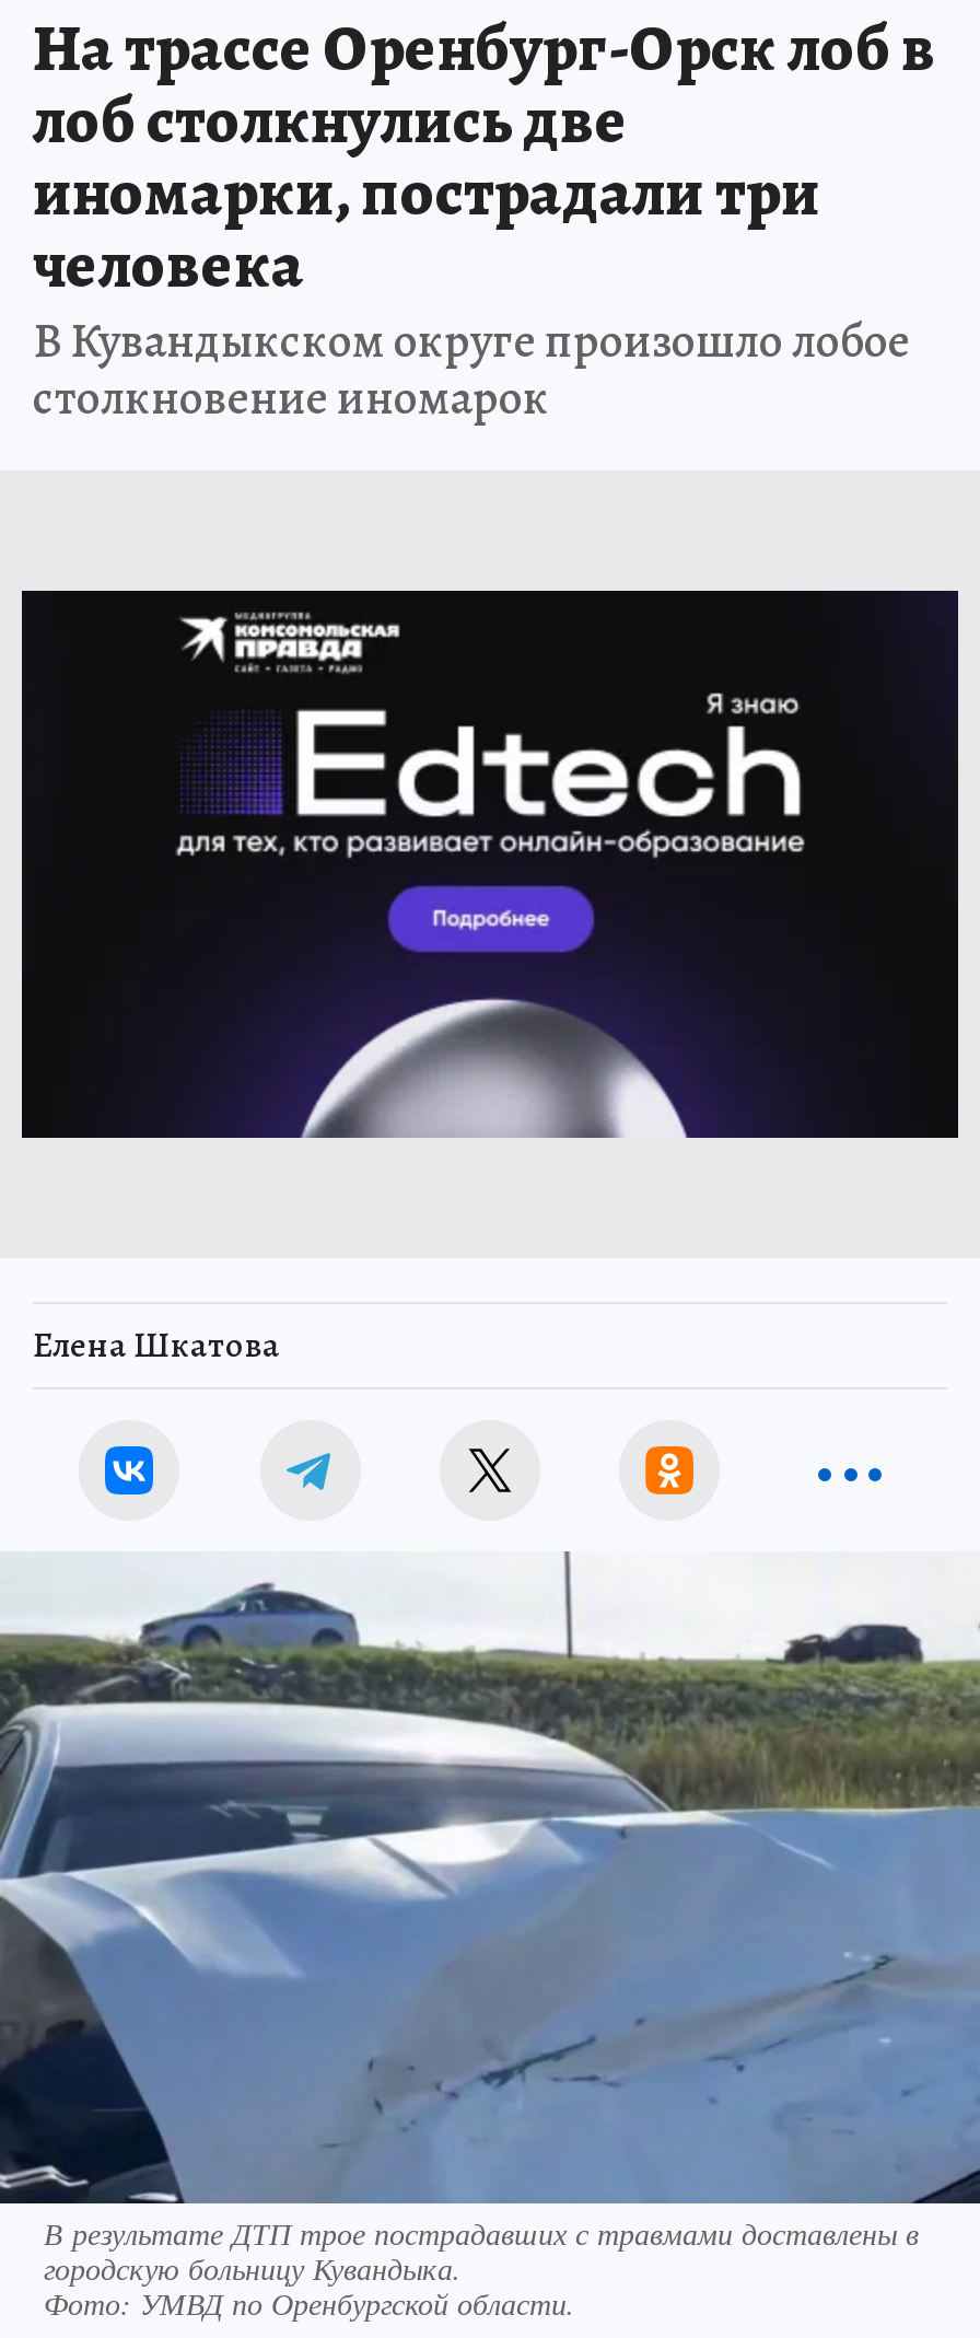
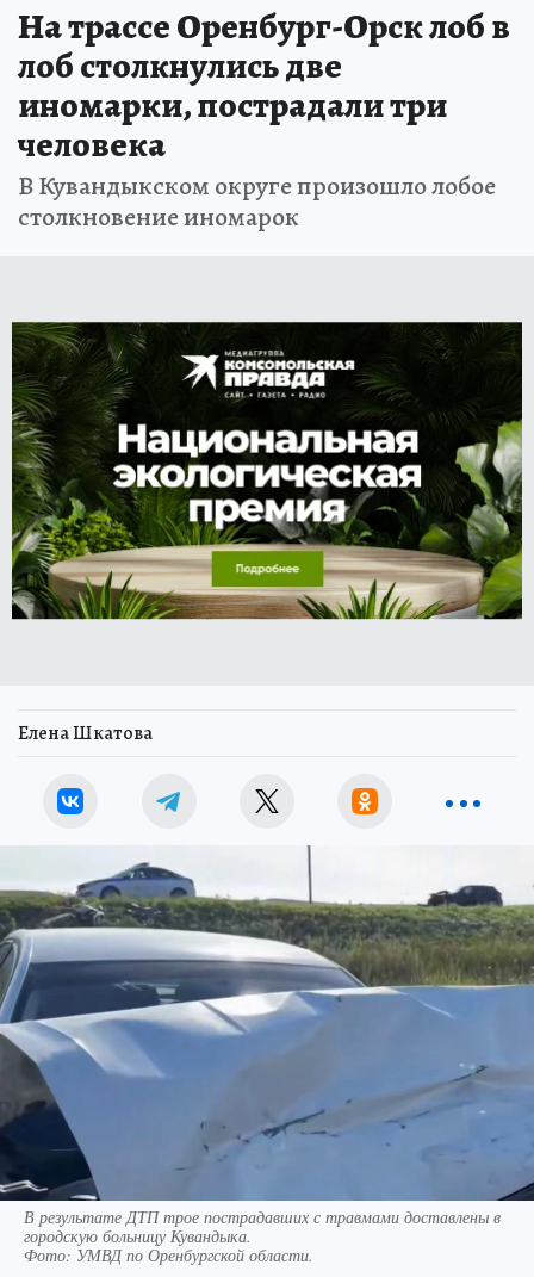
[20,589,960,1140] [image] -> [11,322,523,620] [image]

